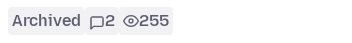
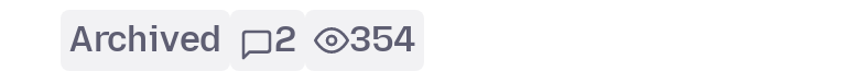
[12,11,169,30] Archived 2 255 -> [69,20,415,61] Archived 2 354

